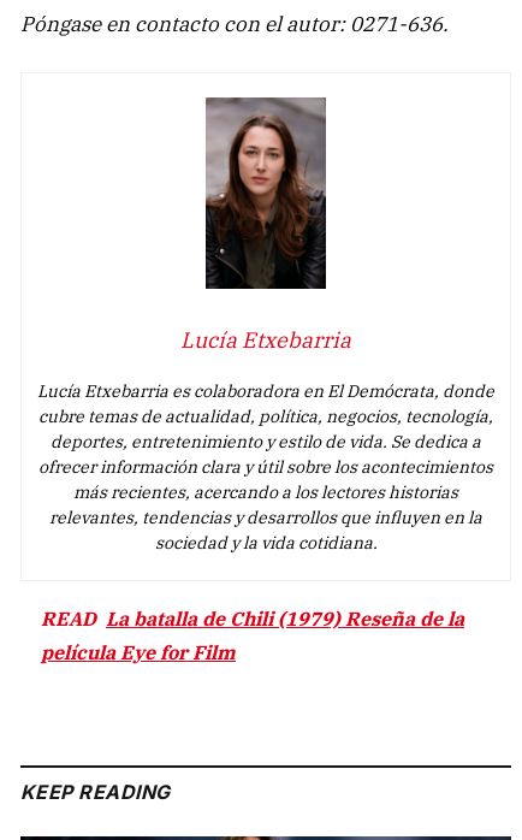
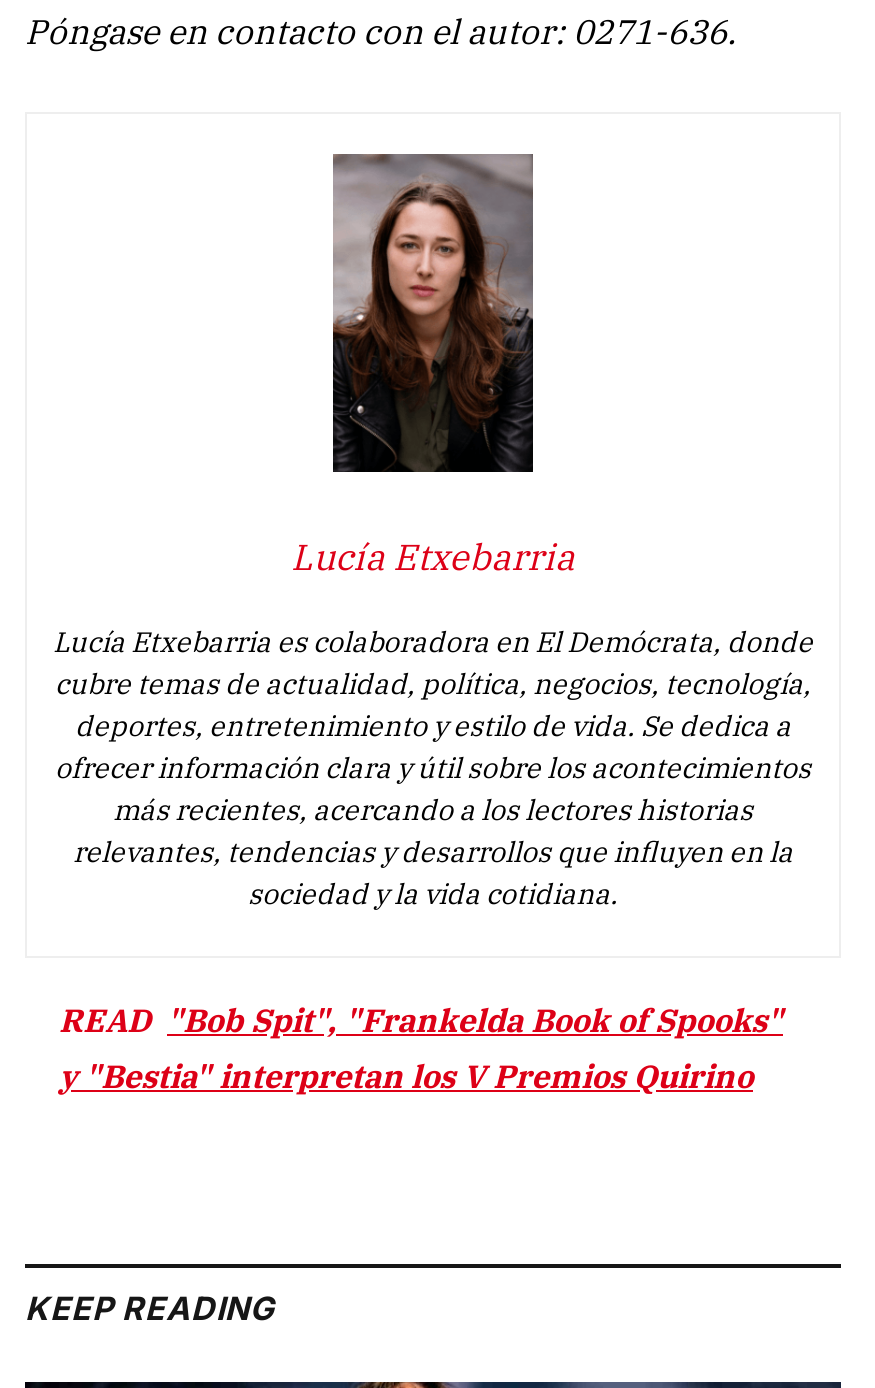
[41,606,464,664] READ La batalla de Chili (1979) Reseña de la | película Eye for Film -> [59,1000,783,1096] READ "Bob Spit", "Frankelda Book of Spooks" | y "Bestia" interpretan los V Premios Quirino

